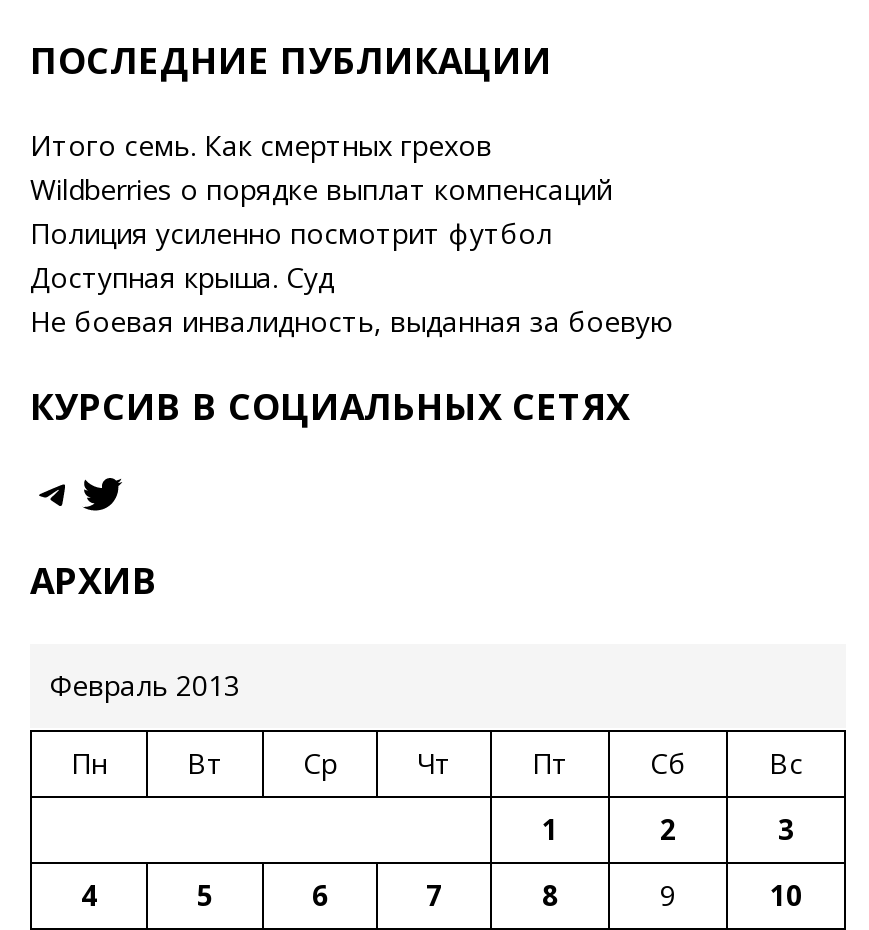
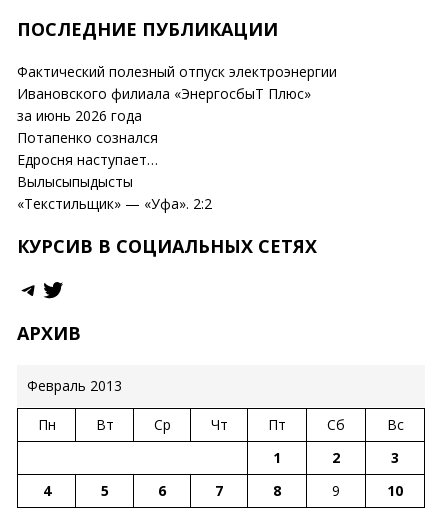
[30,126,672,340] Итого семь. Как смертных грехов | Wildberries о порядке выплат компенсаций | Полиция усиленно посмотрит футбол | Доступная крыша. Суд | Не боевая инвалидность, выданная за боевую -> [17,62,337,213] Фактический полезный отпуск электроэнергии | Ивановского филиала «ЭнергосбыТ Плюс» | за июнь 2026 года | Потапенко сознался | Едросня наступает… | Вылысыпыдысты | «Текстильщик» — «Уфа». 2:2

